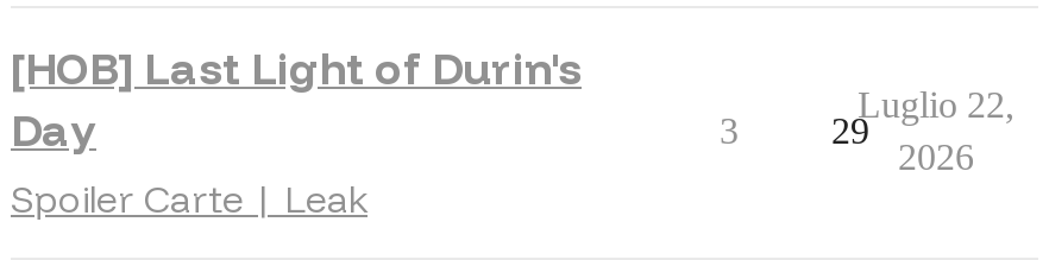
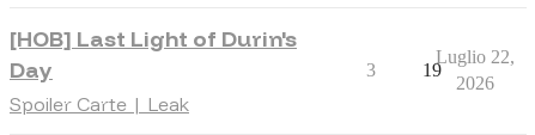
[831,110,869,151] 29 -> [422,60,442,80] 19

